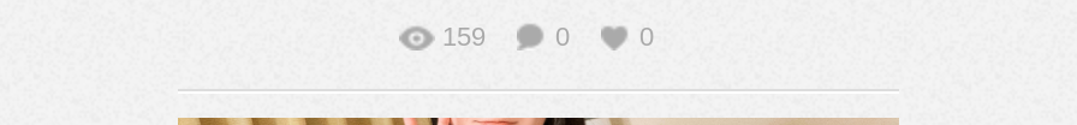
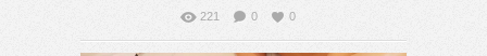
[442,21,486,50] 159 -> [200,9,220,22] 221

